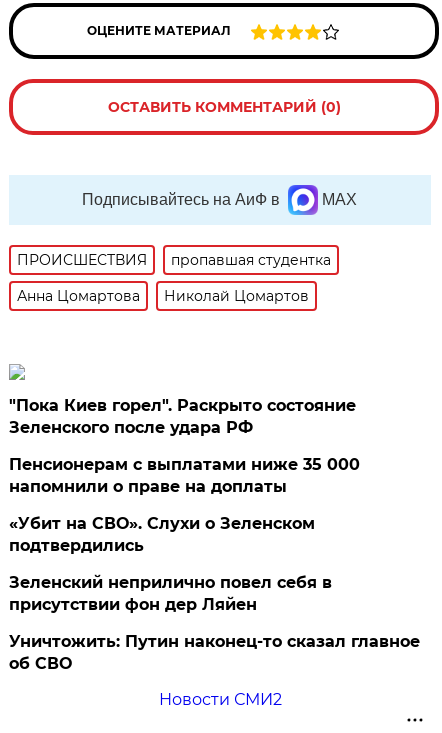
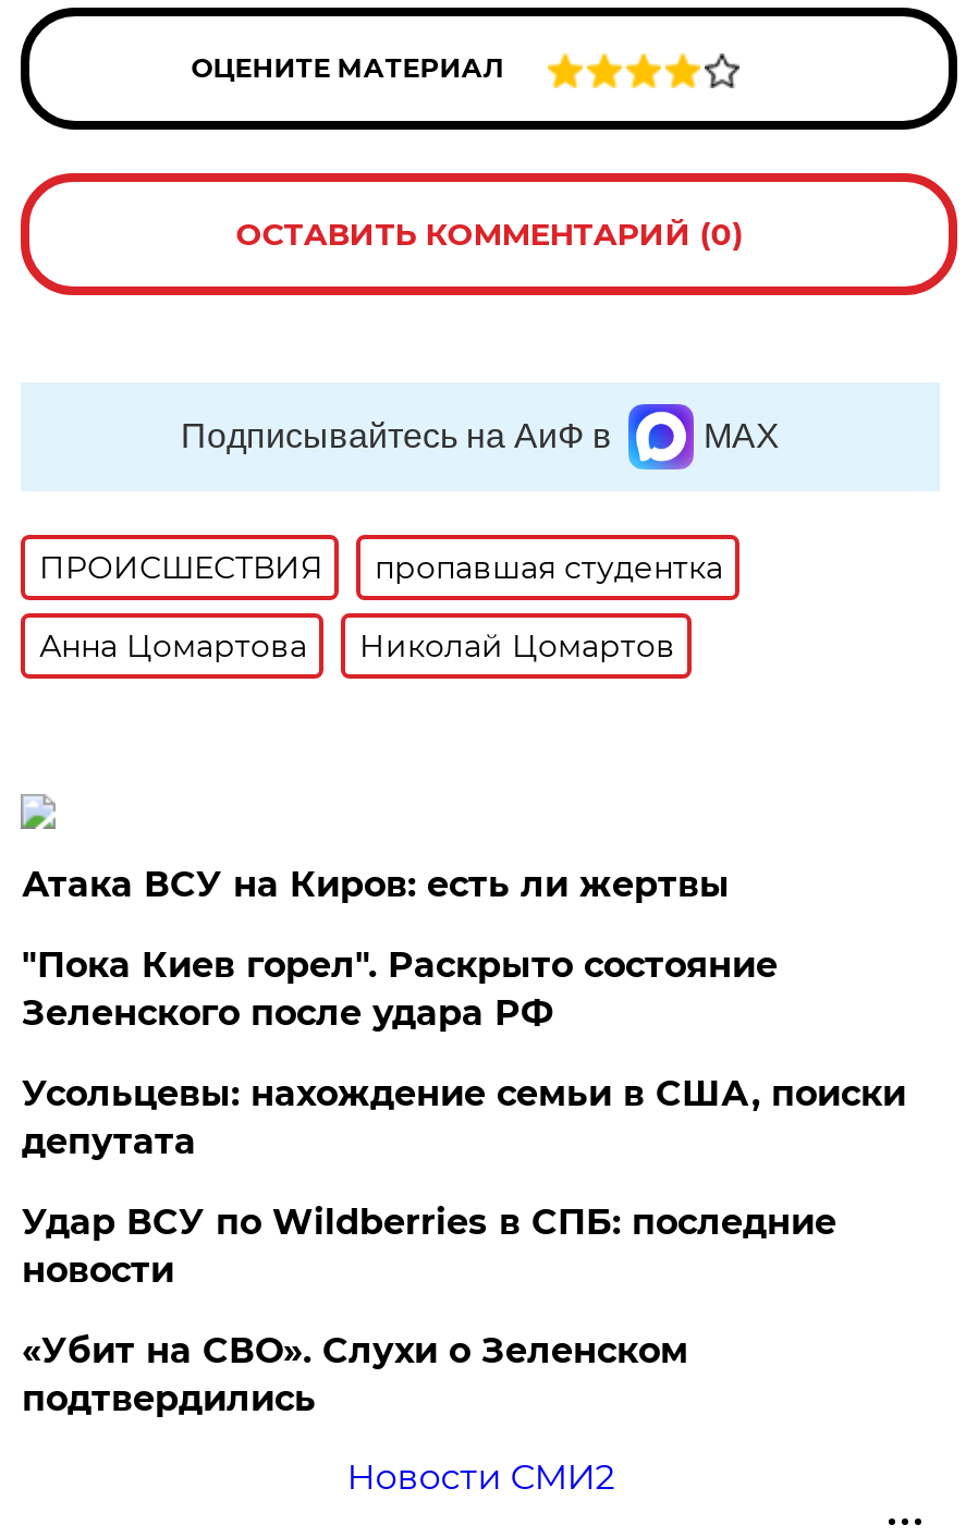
none -> [22,864,729,905] Атака ВСУ на Киров: есть ли жертвы
moved [9,396,356,437] -> [22,944,777,1034]: "Пока Киев горел". Раскрыто состояние | Зеленского после удара РФ
[9,455,360,496] Пенсионерам с выплатами ниже 35 000 | напомнили о праве на доплаты -> [22,1073,906,1291] Усольцевы: нахождение семьи в США, поиски | депутата | Удар ВСУ по Wildberries в СПБ: последние | новости
moved [9,514,315,555] -> [22,1330,688,1419]: «Убит на СВО». Слухи о Зеленском | подтвердились
[9,573,420,673] Зеленский неприлично повел cебя в | присутствии фон дер Ляйен | Уничтожить: Путин наконец-то сказал главное | об СВО -> none

